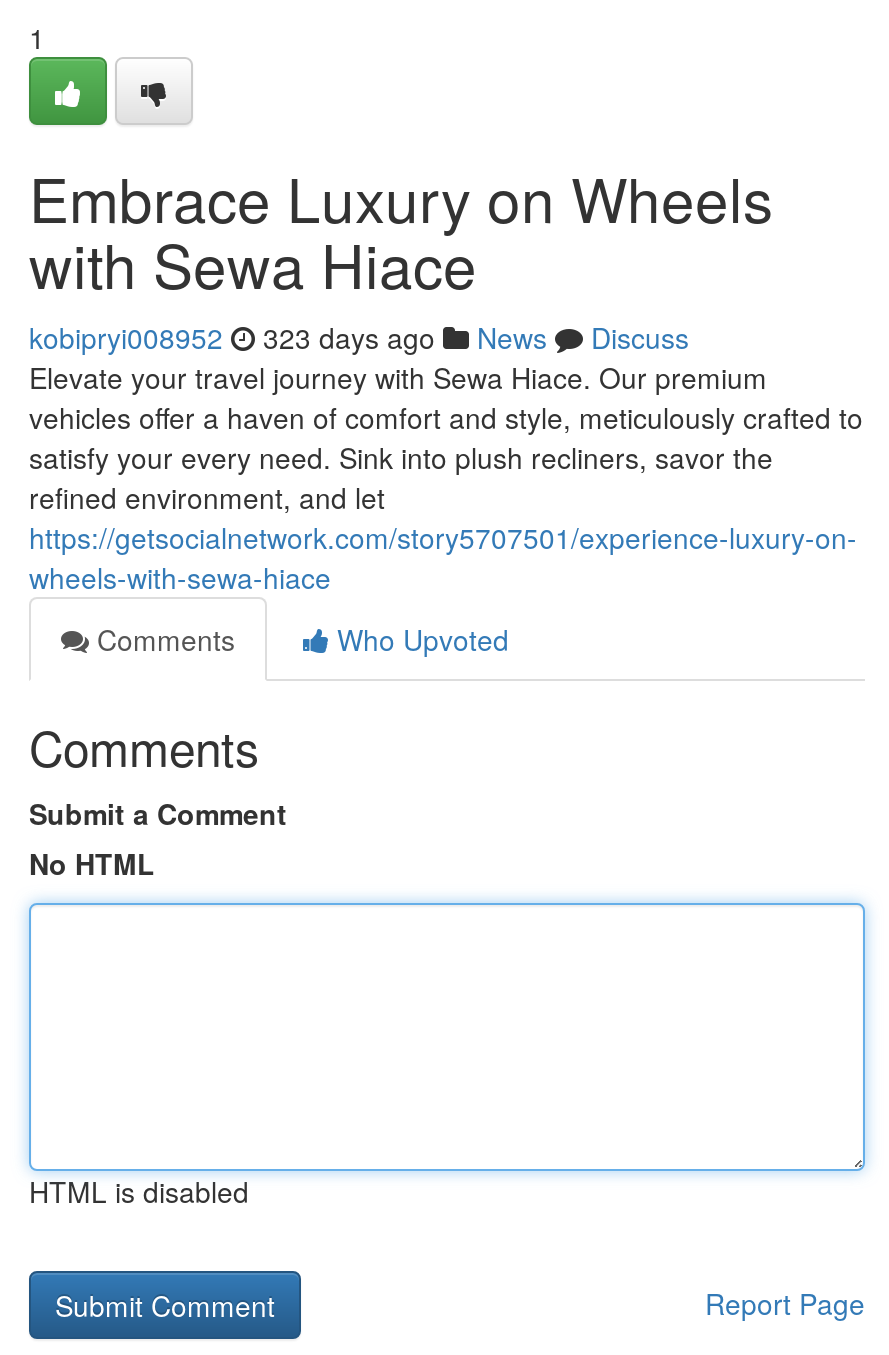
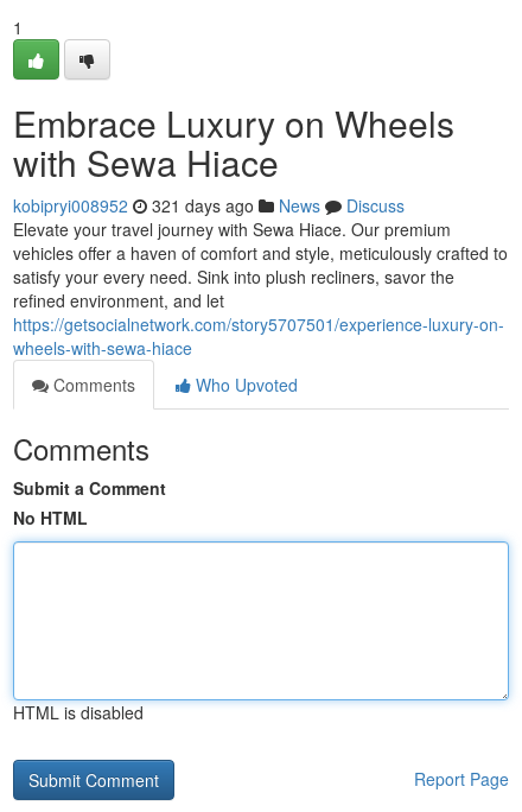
[29,317,689,357] kobipryi008952 323 days ago News Discuss -> [13,194,405,217] kobipryi008952 321 days ago News Discuss

